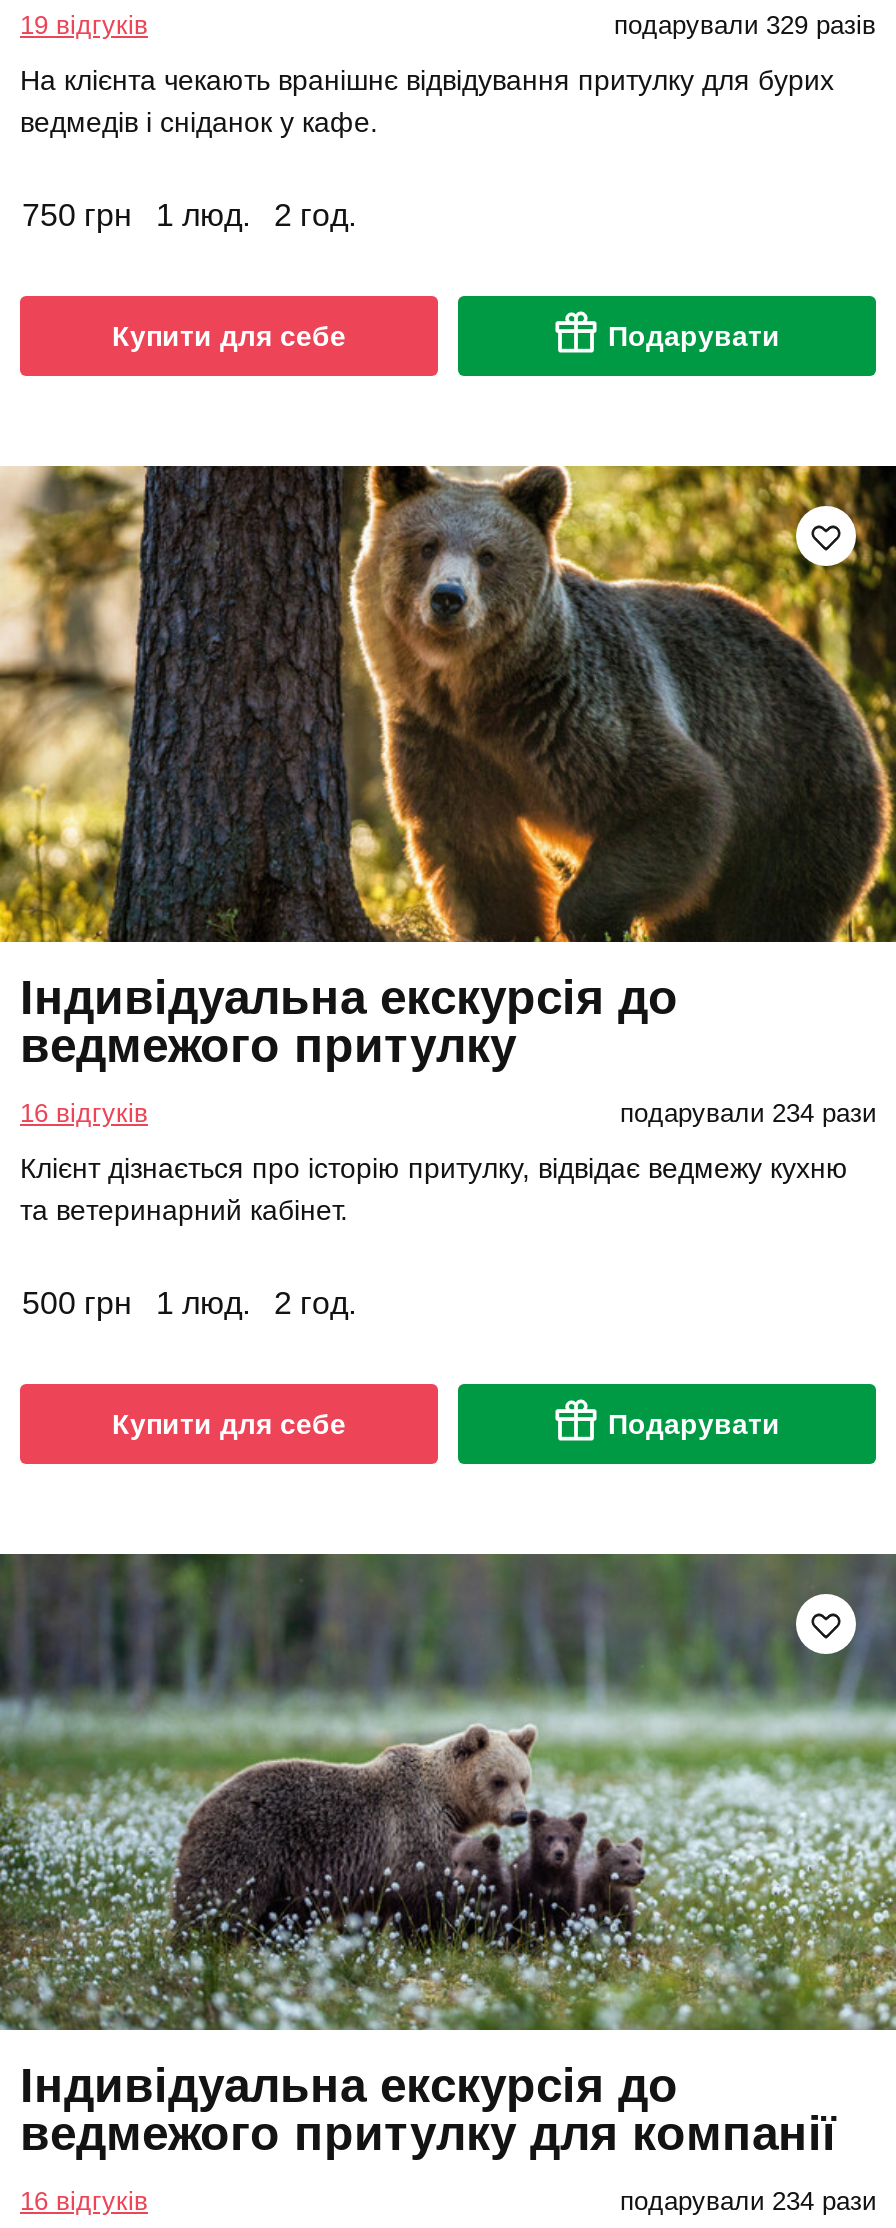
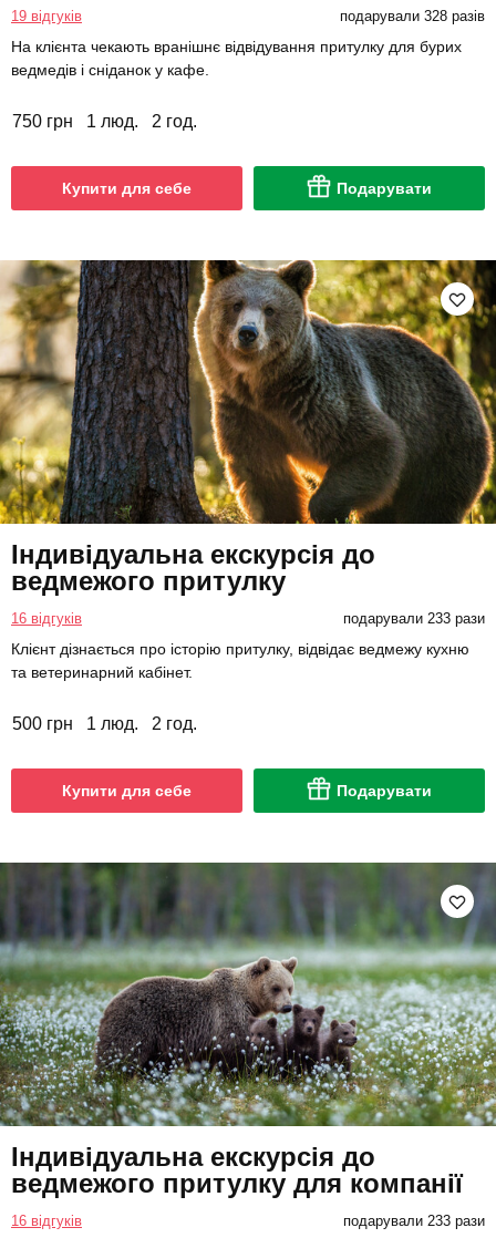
[614,9,876,39] подарували 329 разів -> [340,7,485,24] подарували 328 разів
[620,1098,876,1128] подарували 234 рази -> [343,610,485,627] подарували 233 рази
[620,2187,876,2217] подарували 234 рази -> [343,1213,485,1229] подарували 233 рази

